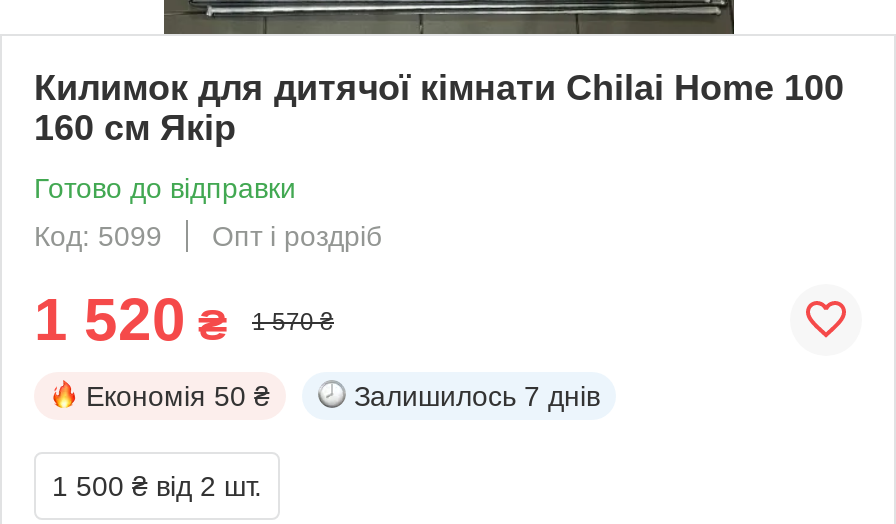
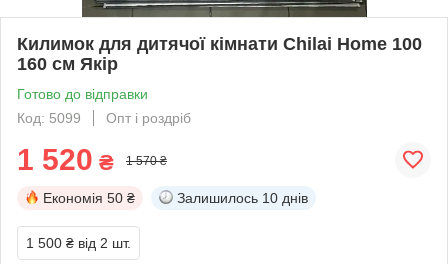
[354,380,600,412] Залишилось 7 днів -> [177,190,308,206] Залишилось 10 днів

